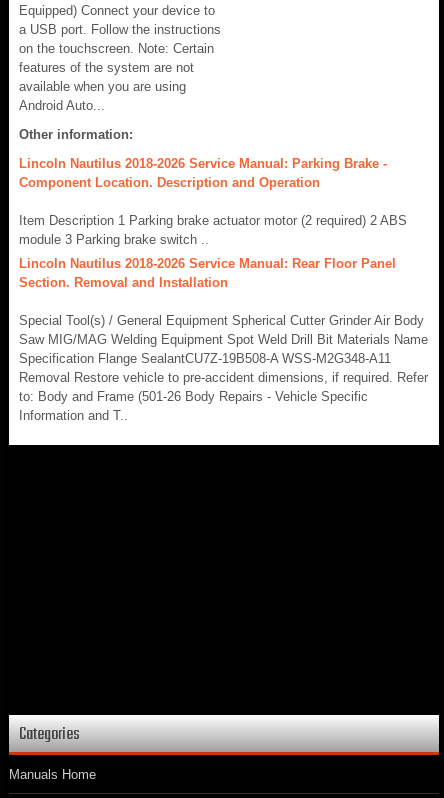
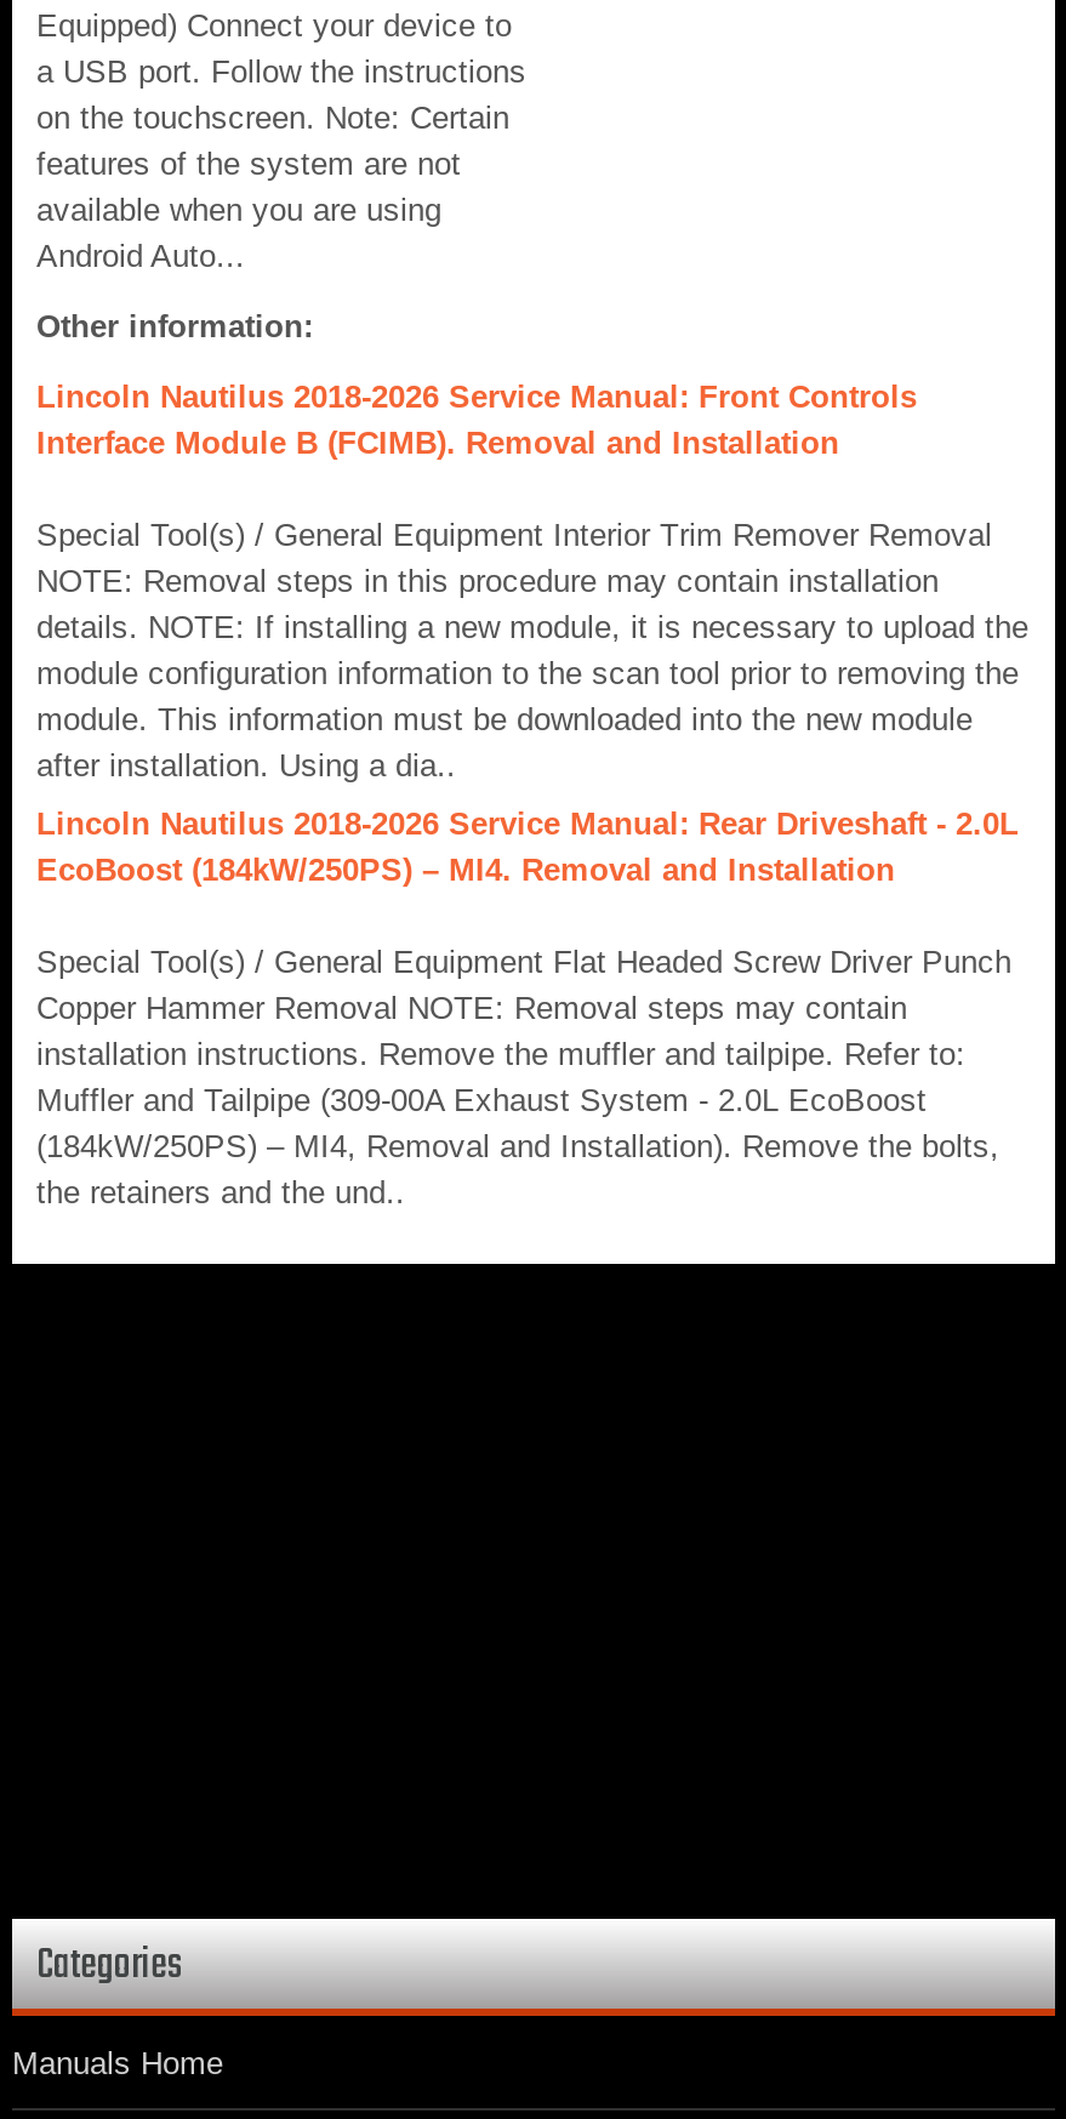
[19,156,387,190] Lincoln Nautilus 2018-2026 Service Manual: Parking Brake - | Component Location. Description and Operation -> [36,378,917,460] Lincoln Nautilus 2018-2026 Service Manual: Front Controls | Interface Module B (FCIMB). Removal and Installation
[19,213,407,247] Item Description 1 Parking brake actuator motor (2 required) 2 ABS | module 3 Parking brake switch .. -> [36,516,1028,783] Special Tool(s) / General Equipment Interior Trim Remover Removal | NOTE: Removal steps in this procedure may contain installation | details. NOTE: If installing a new module, it is necessary to upload the | module configuration information to the scan tool prior to removing the | module. This information must be downloaded into the new module | after installation. Using a dia..
[19,256,396,290] Lincoln Nautilus 2018-2026 Service Manual: Rear Floor Panel | Section. Removal and Installation -> [36,805,1019,887] Lincoln Nautilus 2018-2026 Service Manual: Rear Driveshaft - 2.0L | EcoBoost (184kW/250PS) – MI4. Removal and Installation
[19,313,428,423] Special Tool(s) / General Equipment Spherical Cutter Grinder Air Body | Saw MIG/MAG Welding Equipment Spot Weld Drill Bit Materials Name | Specification Flange SealantCU7Z-19B508-A WSS-M2G348-A11 | Removal Restore vehicle to pre-accident dimensions, if required. Refer | to: Body and Frame (501-26 Body Repairs - Vehicle Specific | Information and T.. -> [36,943,1011,1210] Special Tool(s) / General Equipment Flat Headed Screw Driver Punch | Copper Hammer Removal NOTE: Removal steps may contain | installation instructions. Remove the muffler and tailpipe. Refer to: | Muffler and Tailpipe (309-00A Exhaust System - 2.0L EcoBoost | (184kW/250PS) – MI4, Removal and Installation). Remove the bolts, | the retainers and the und..

